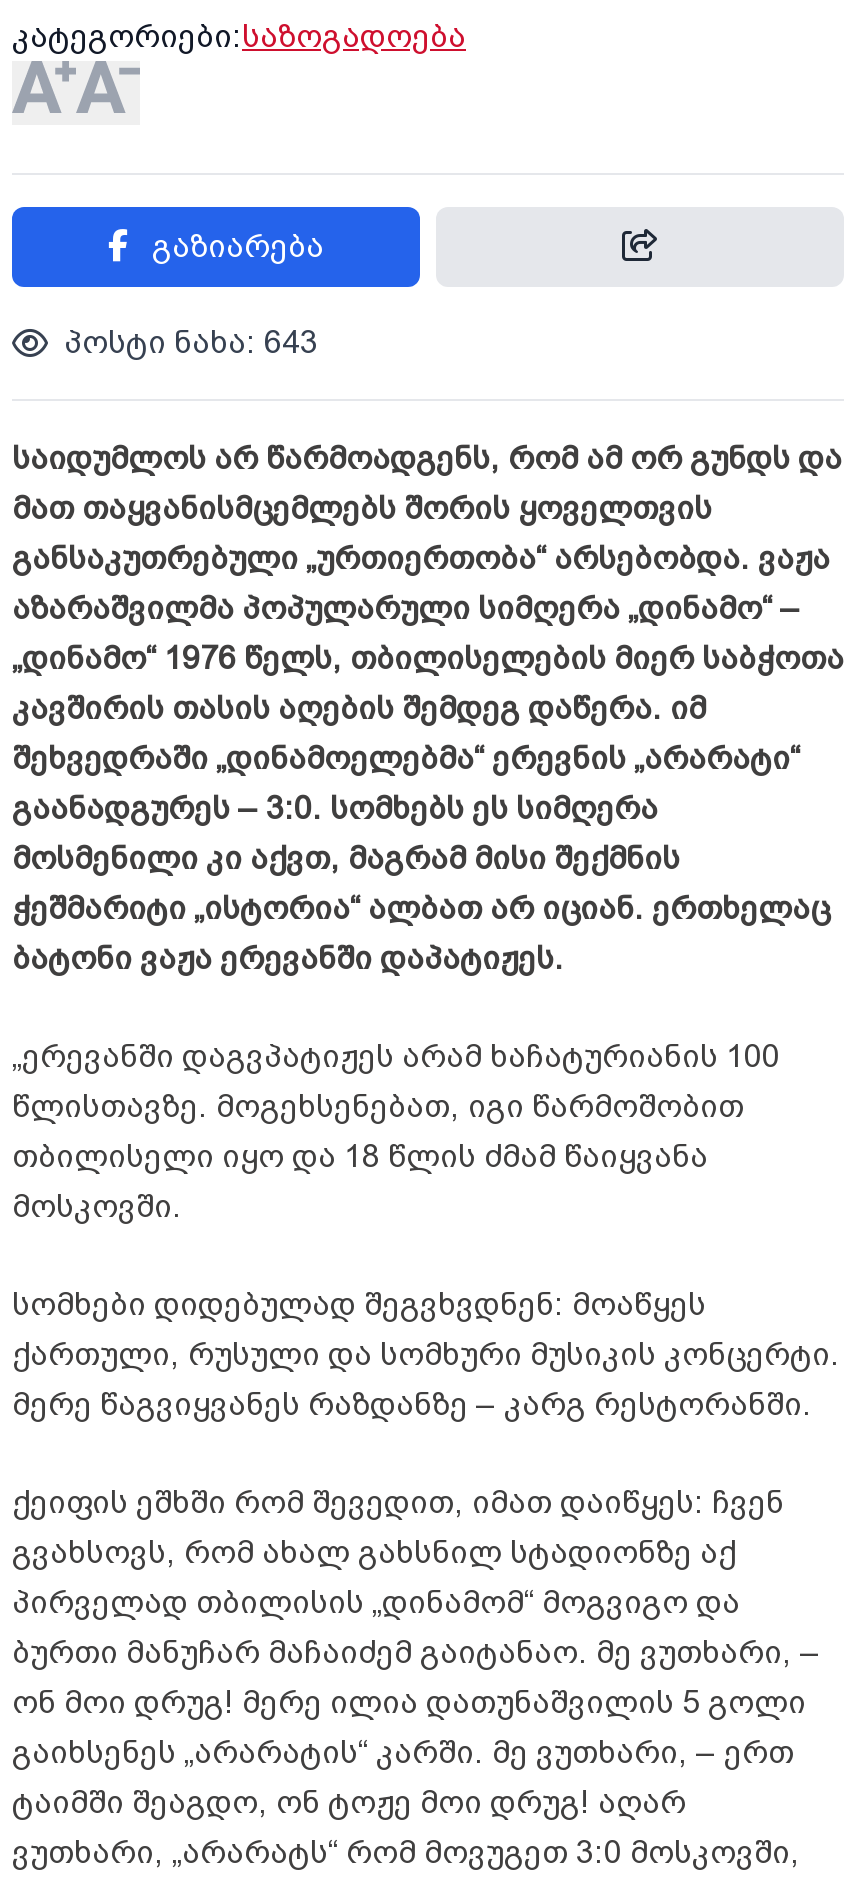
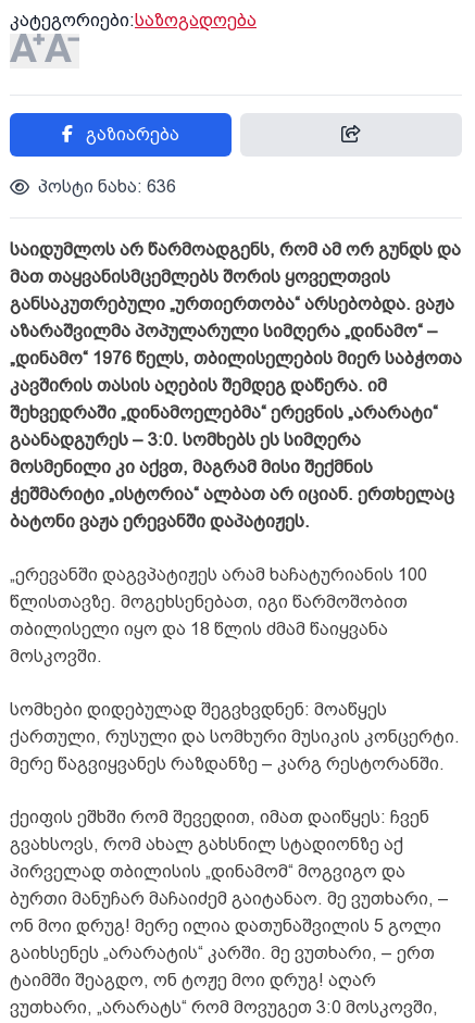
[64,323,318,361] პოსტი ნახა: 643 -> [38,176,176,197] პოსტი ნახა: 636

